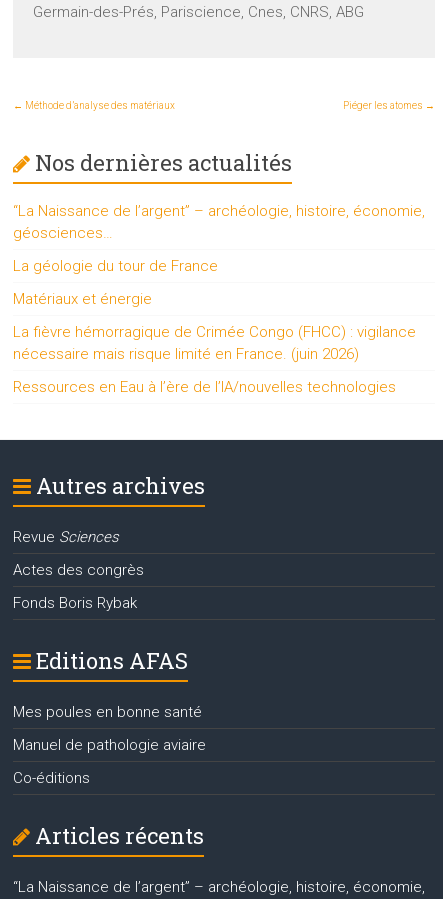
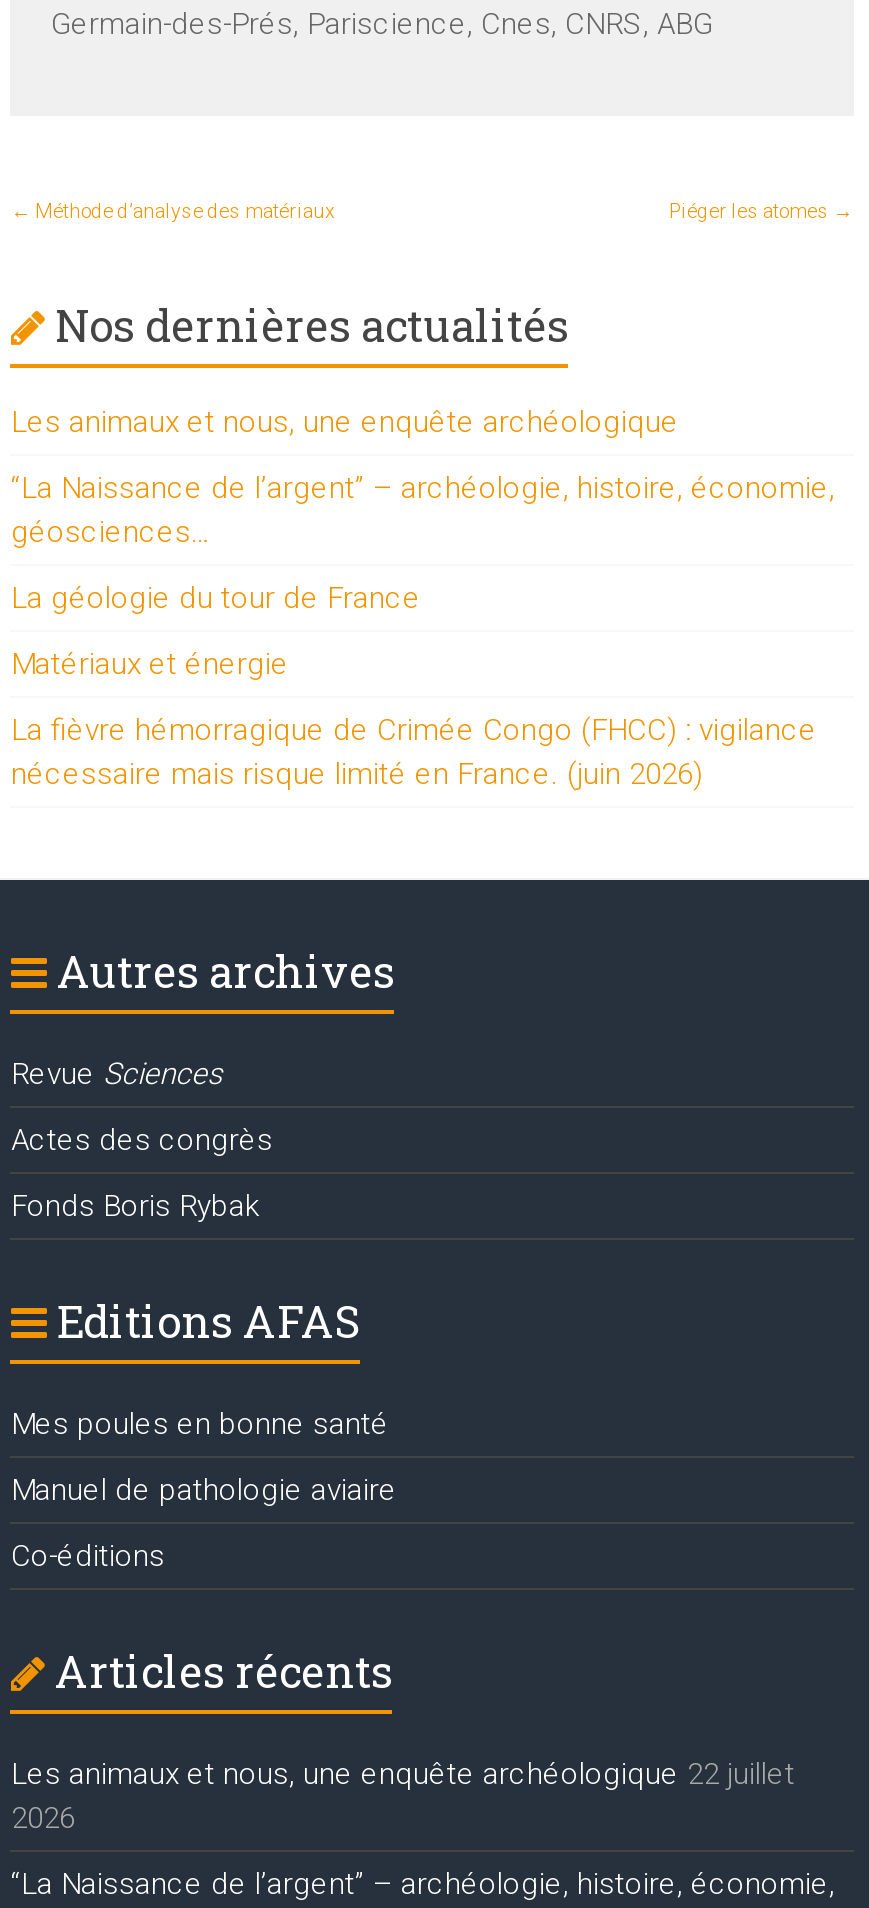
none -> [11,403,679,439] Les animaux et nous, une enquête archéologique
[13,377,396,395] Ressources en Eau à l’ère de l’IA/nouvelles technologies -> none
none -> [11,1755,795,1835] Les animaux et nous, une enquête archéologique 22 juillet | 2026

